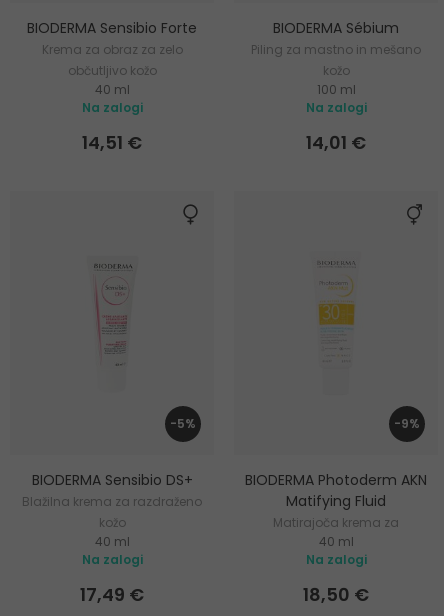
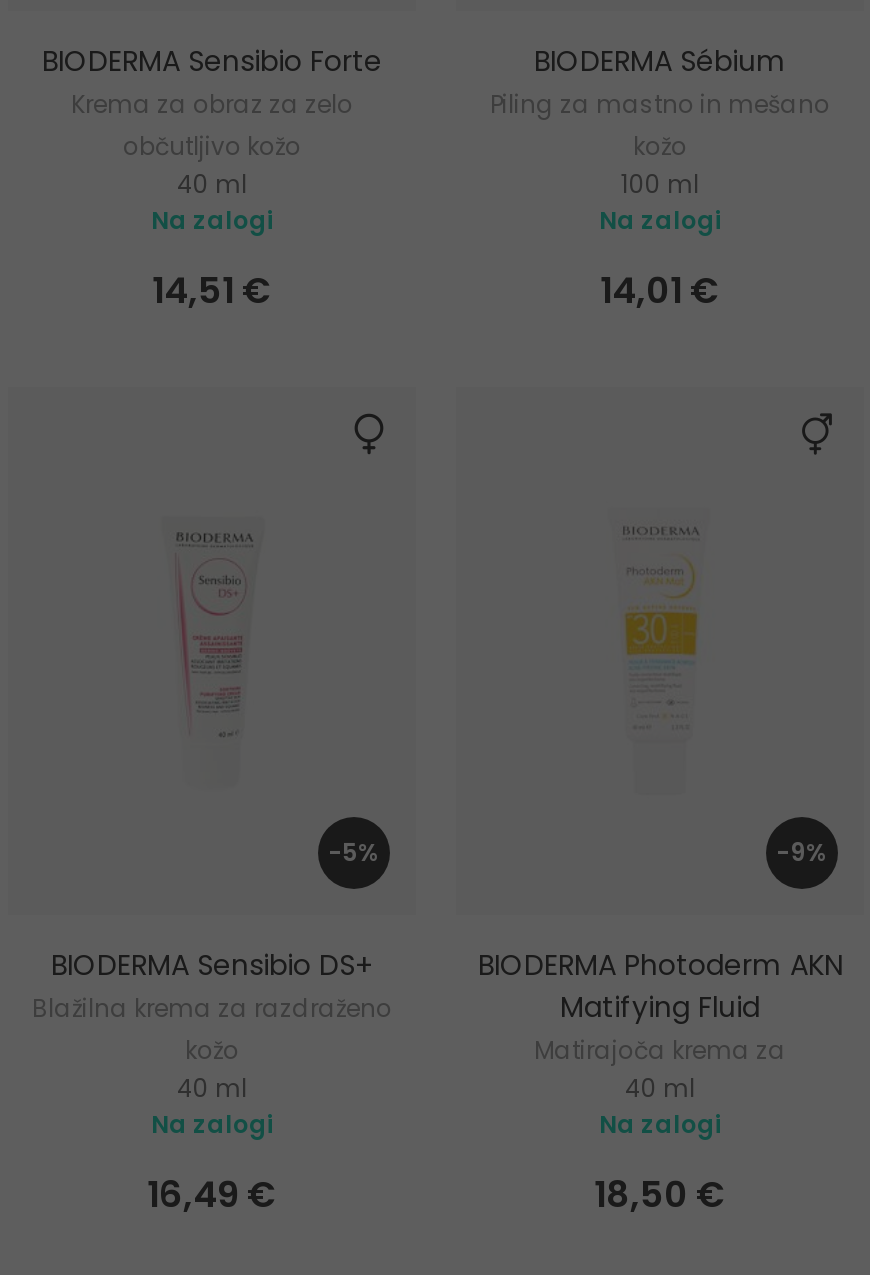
[80,582,144,607] 17,49 € -> [147,1170,277,1220] 16,49 €

